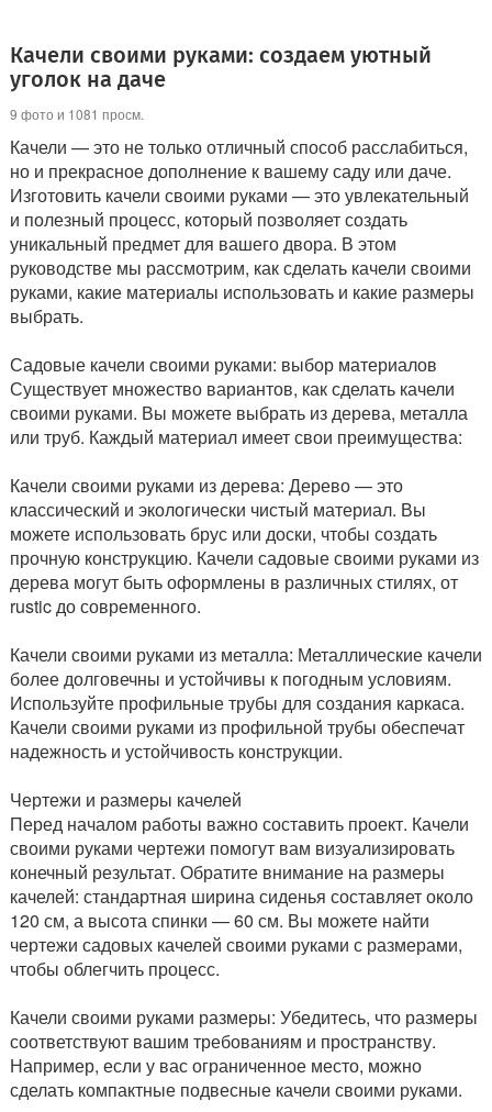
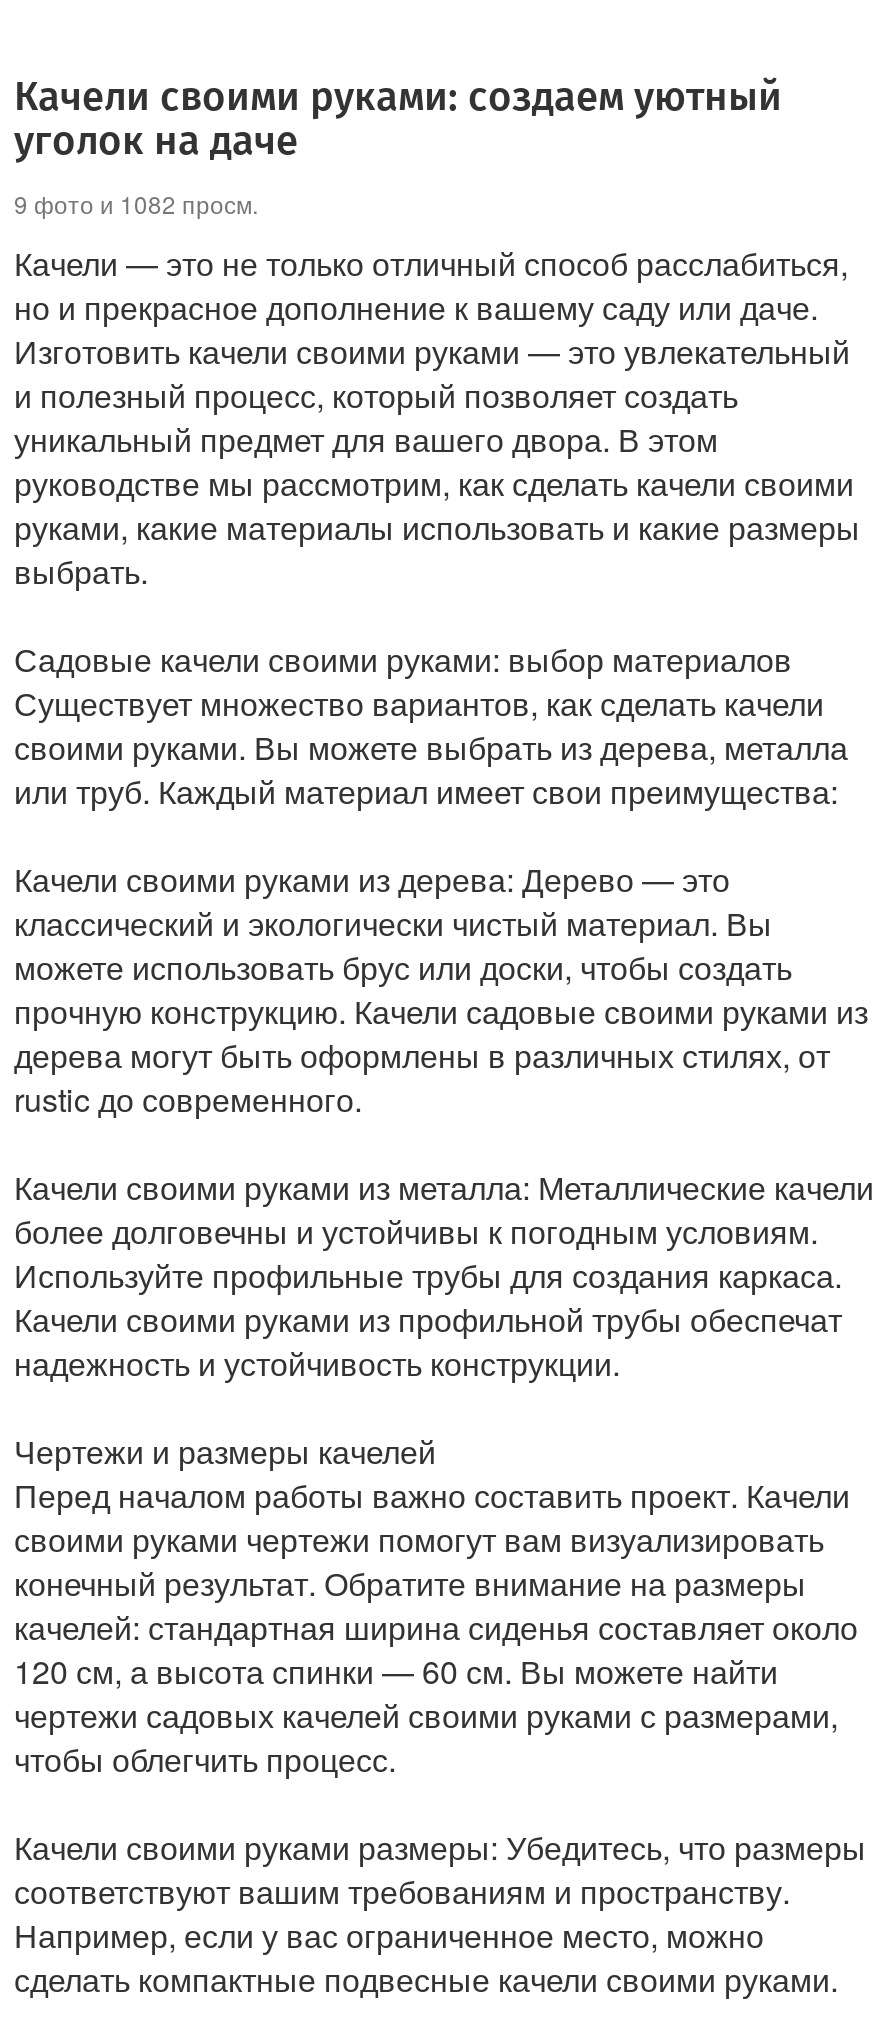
[10,104,144,123] 9 фото и 1081 просм. -> [14,186,258,220] 9 фото и 1082 просм.

